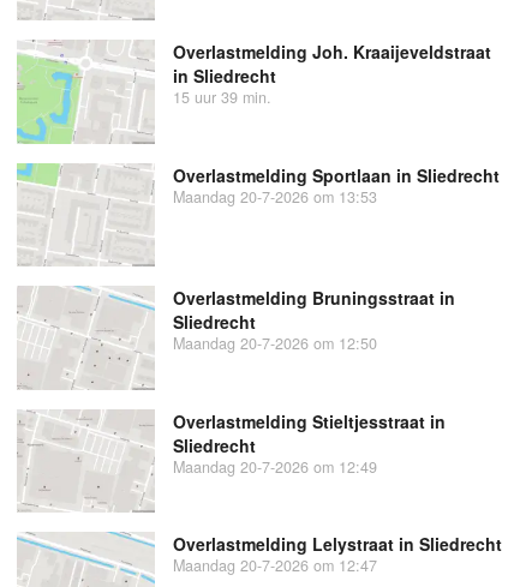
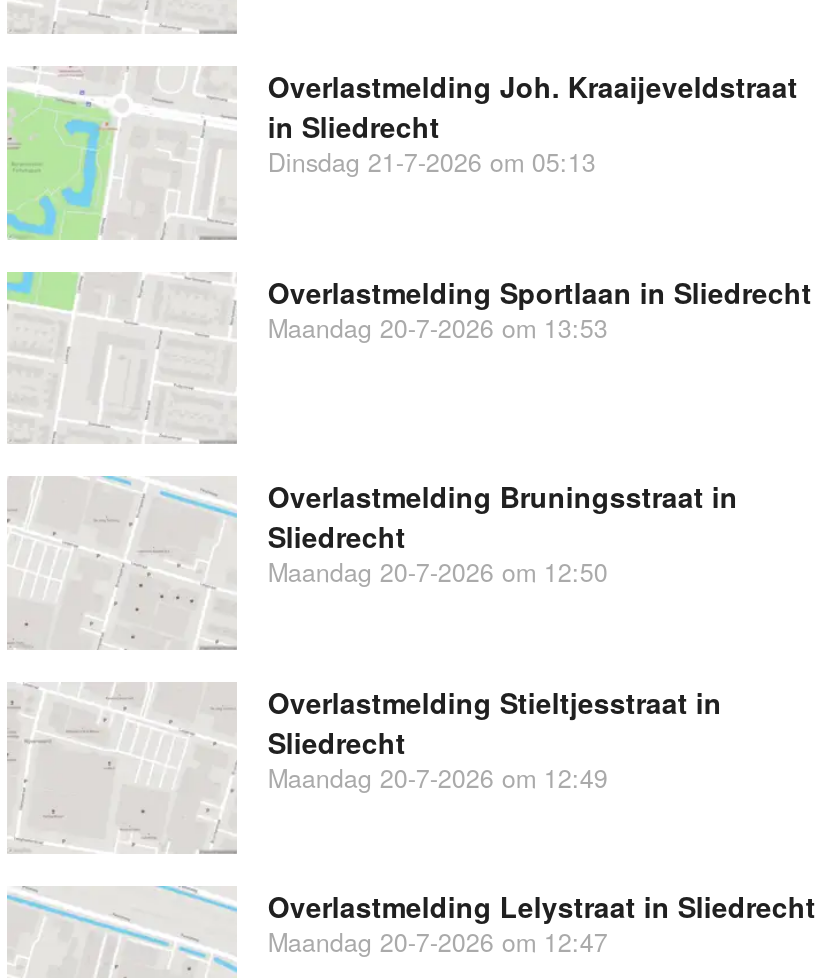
[173,87,272,108] 15 uur 39 min. -> [268,144,596,180] Dinsdag 21-7-2026 om 05:13

